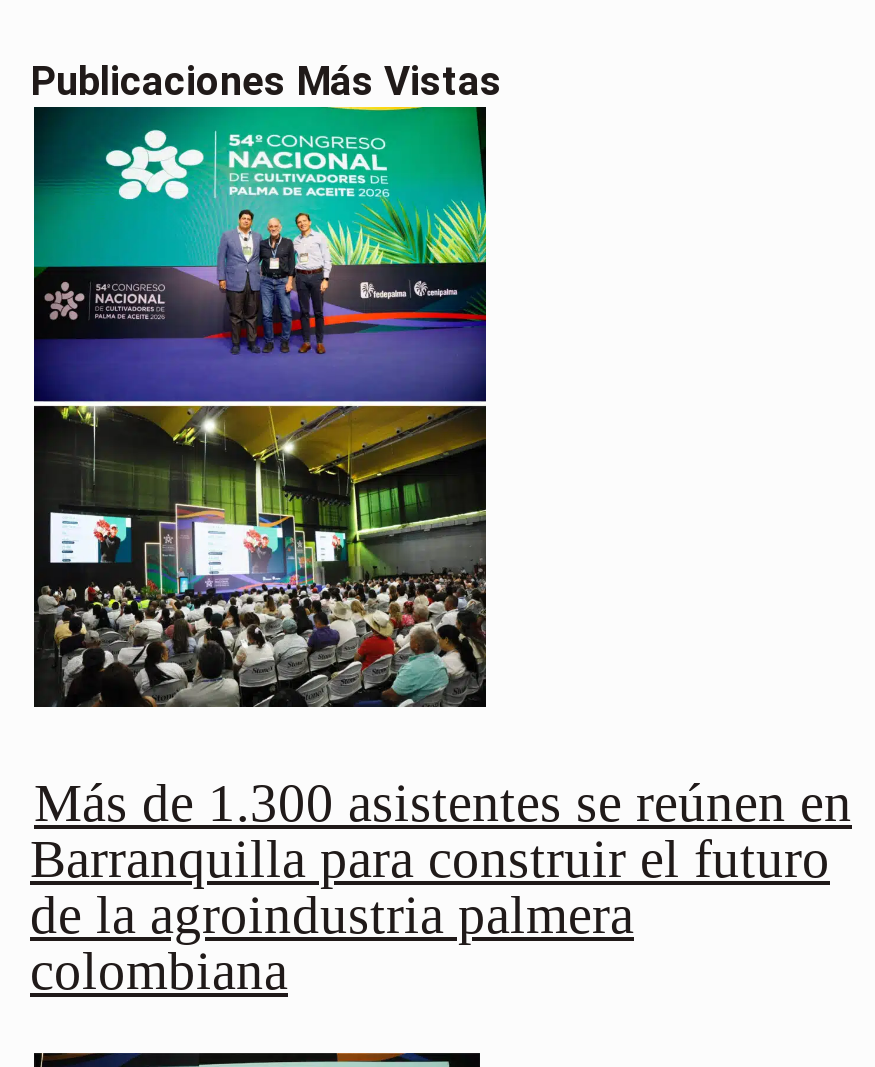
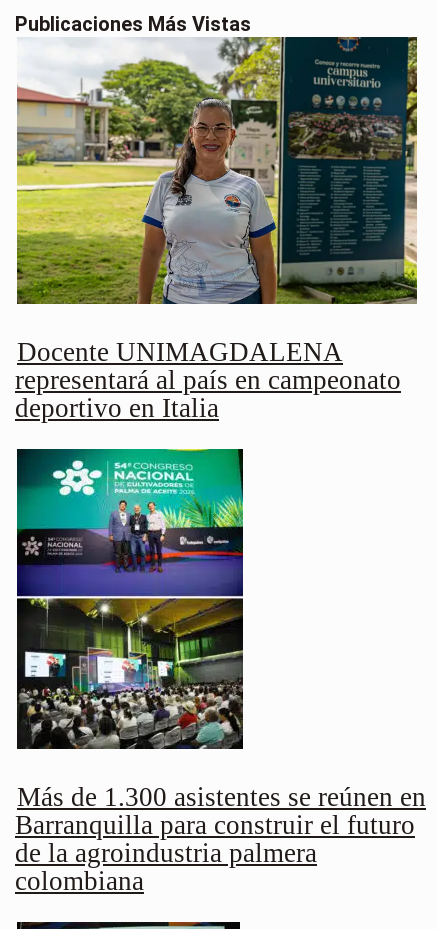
none -> [15,36,418,423] [image] | Docente UNIMAGDALENA | representará al país en campeonato | deportivo en Italia

